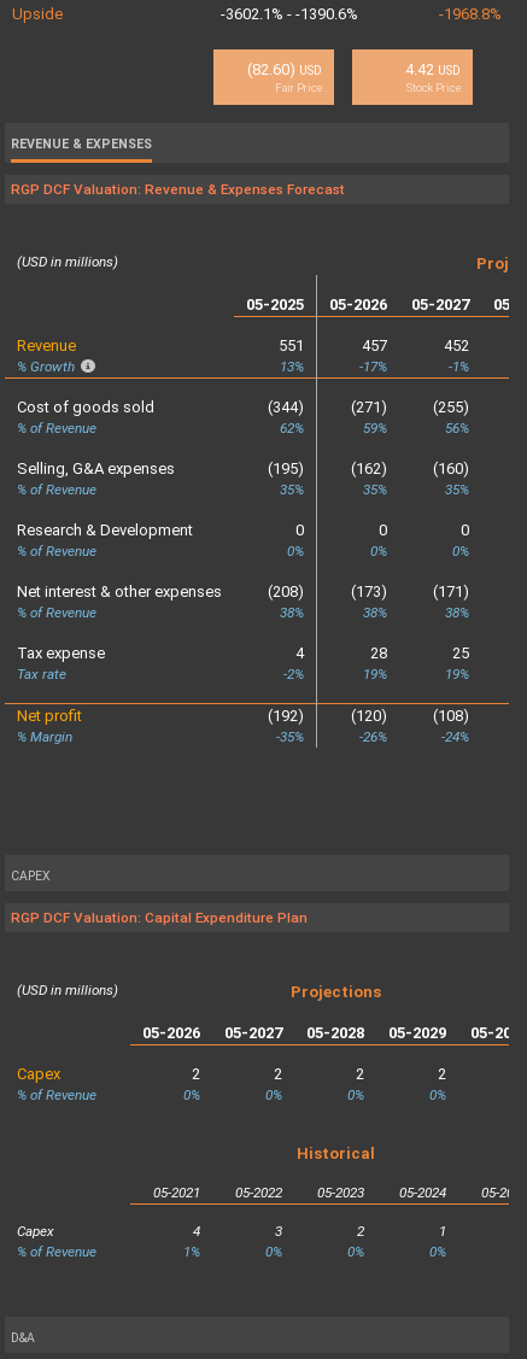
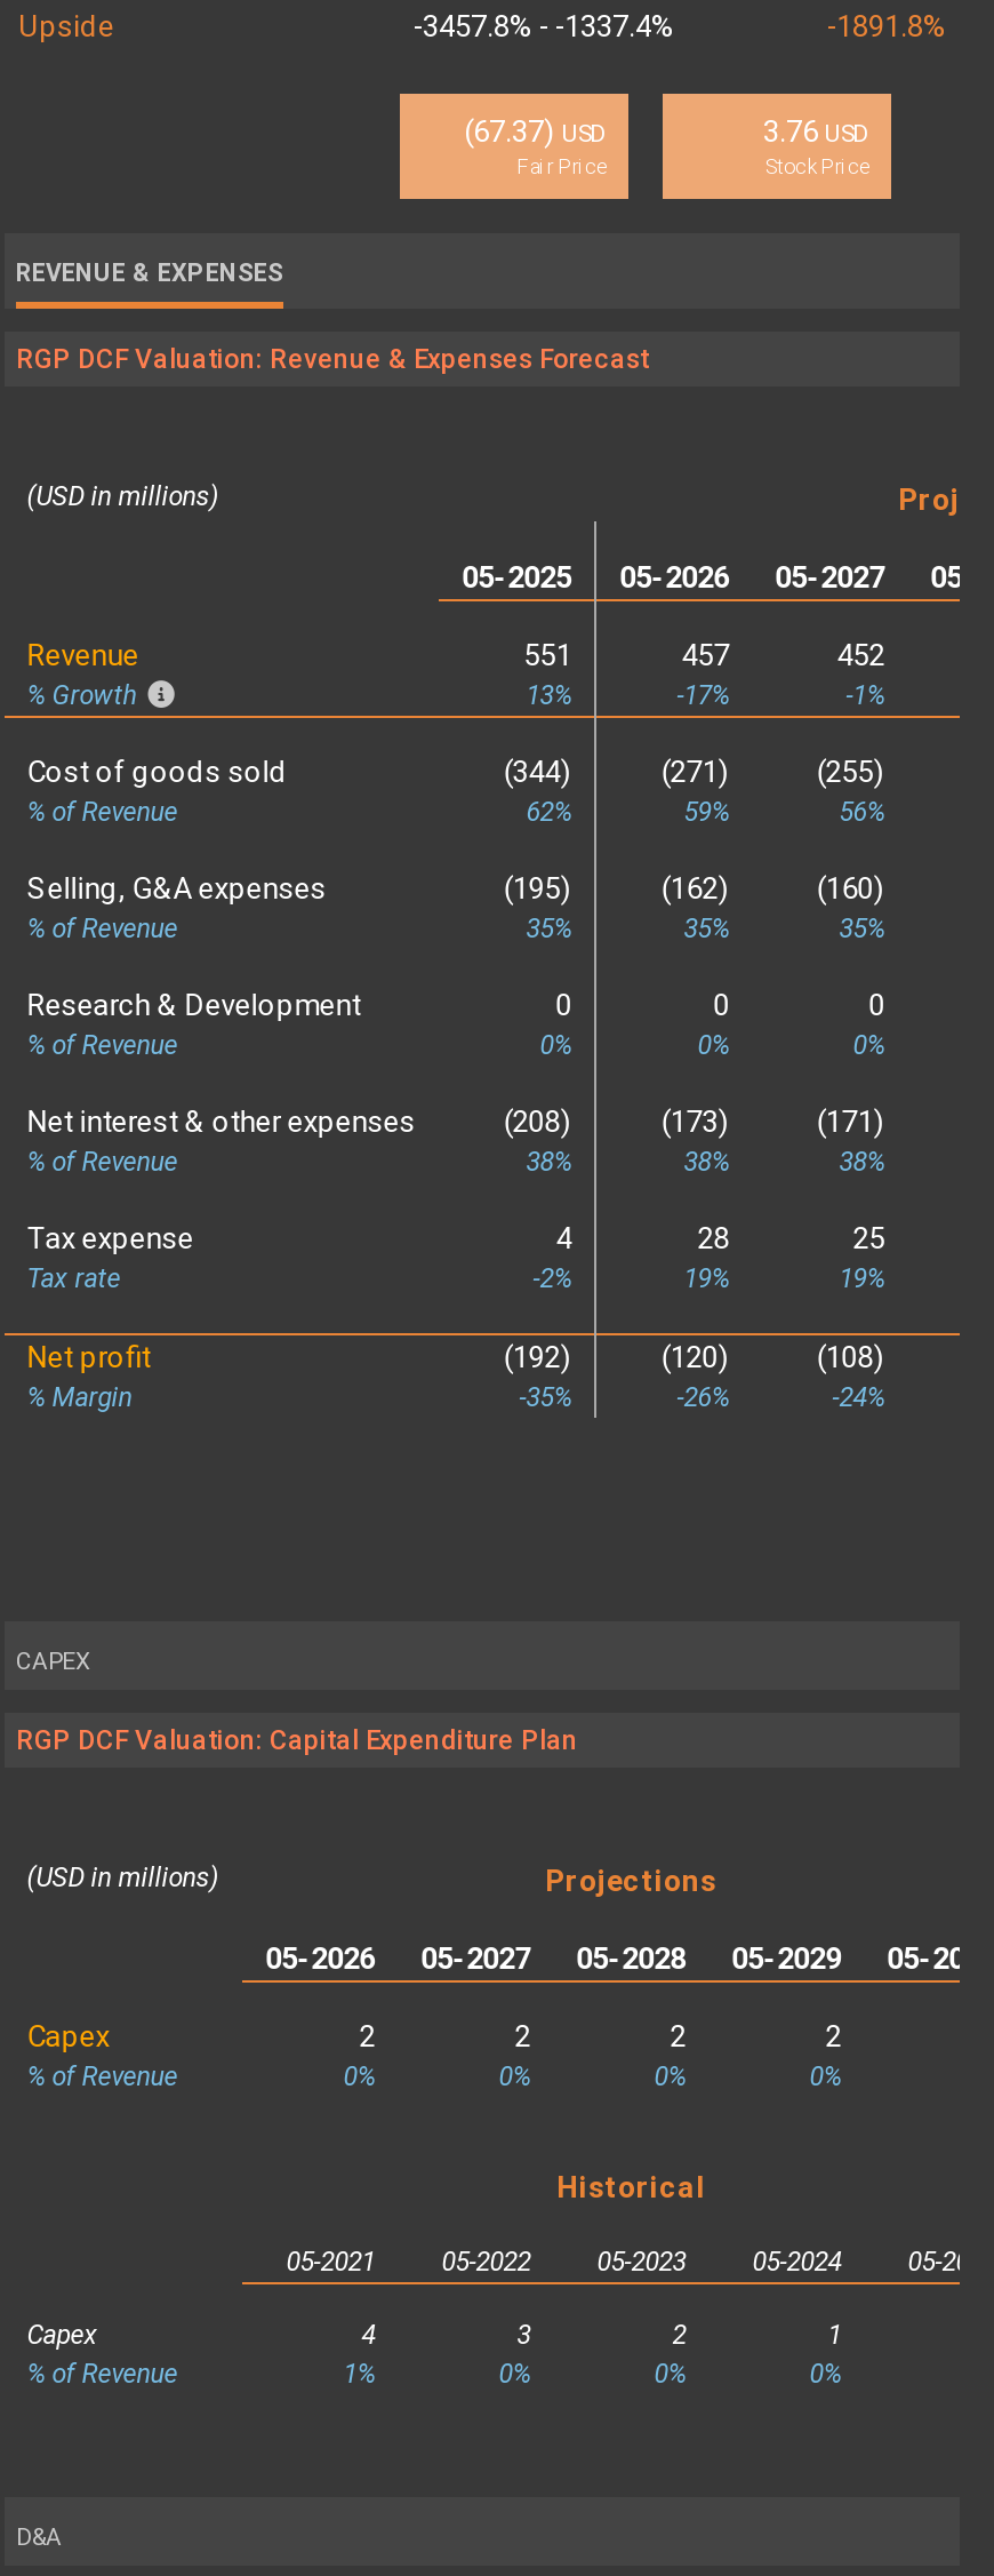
[221,5,358,23] -3602.1% - -1390.6% -> [414,10,674,44] -3457.8% - -1337.4%
[439,5,502,23] -1968.8% -> [827,10,946,44] -1891.8%
[247,61,322,79] (82.60) USD -> [464,115,606,150] (67.37) USD
[405,61,461,79] 4.42 USD -> [763,115,868,150] 3.76 USD

